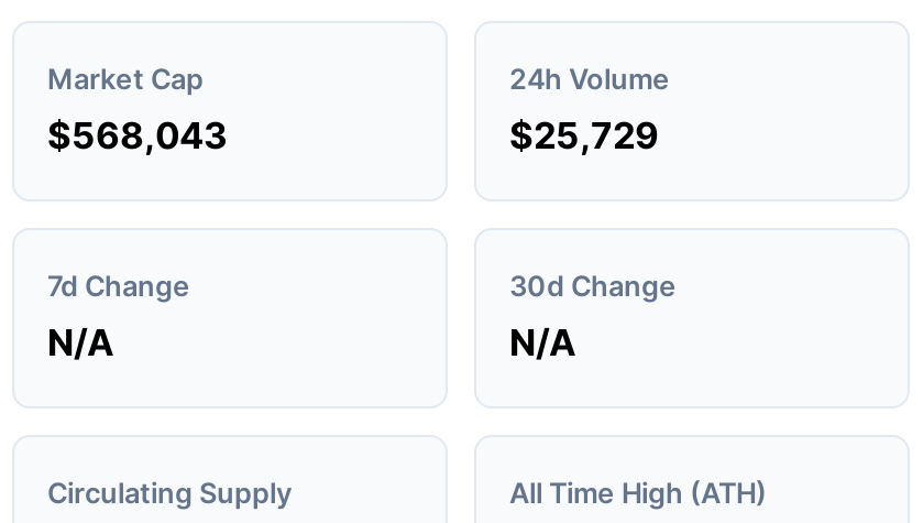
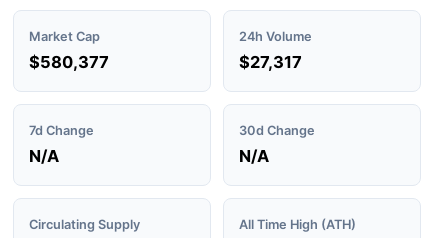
[47,114,228,158] $568,043 -> [29,52,109,72] $580,377
[509,114,659,158] $25,729 -> [239,52,302,72] $27,317

